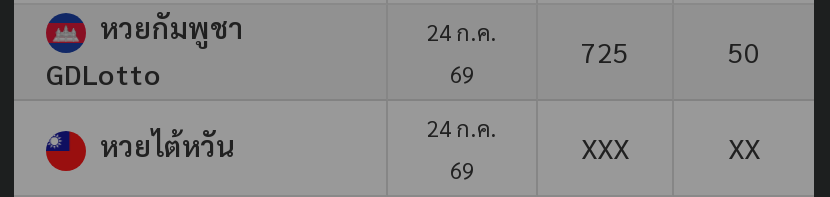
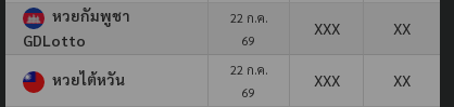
[427,17,497,47] 24 ก.ค. -> [230,10,268,26] 22 ก.ค.
[581,33,760,69] 725 | 50 -> [313,18,411,38] XXX | XX
[427,113,497,143] 24 ก.ค. -> [230,61,268,78] 22 ก.ค.

